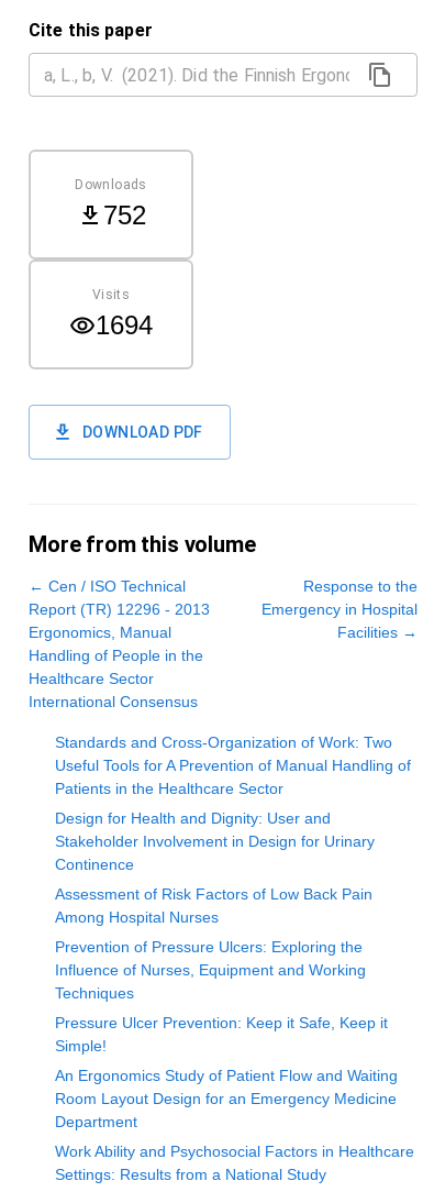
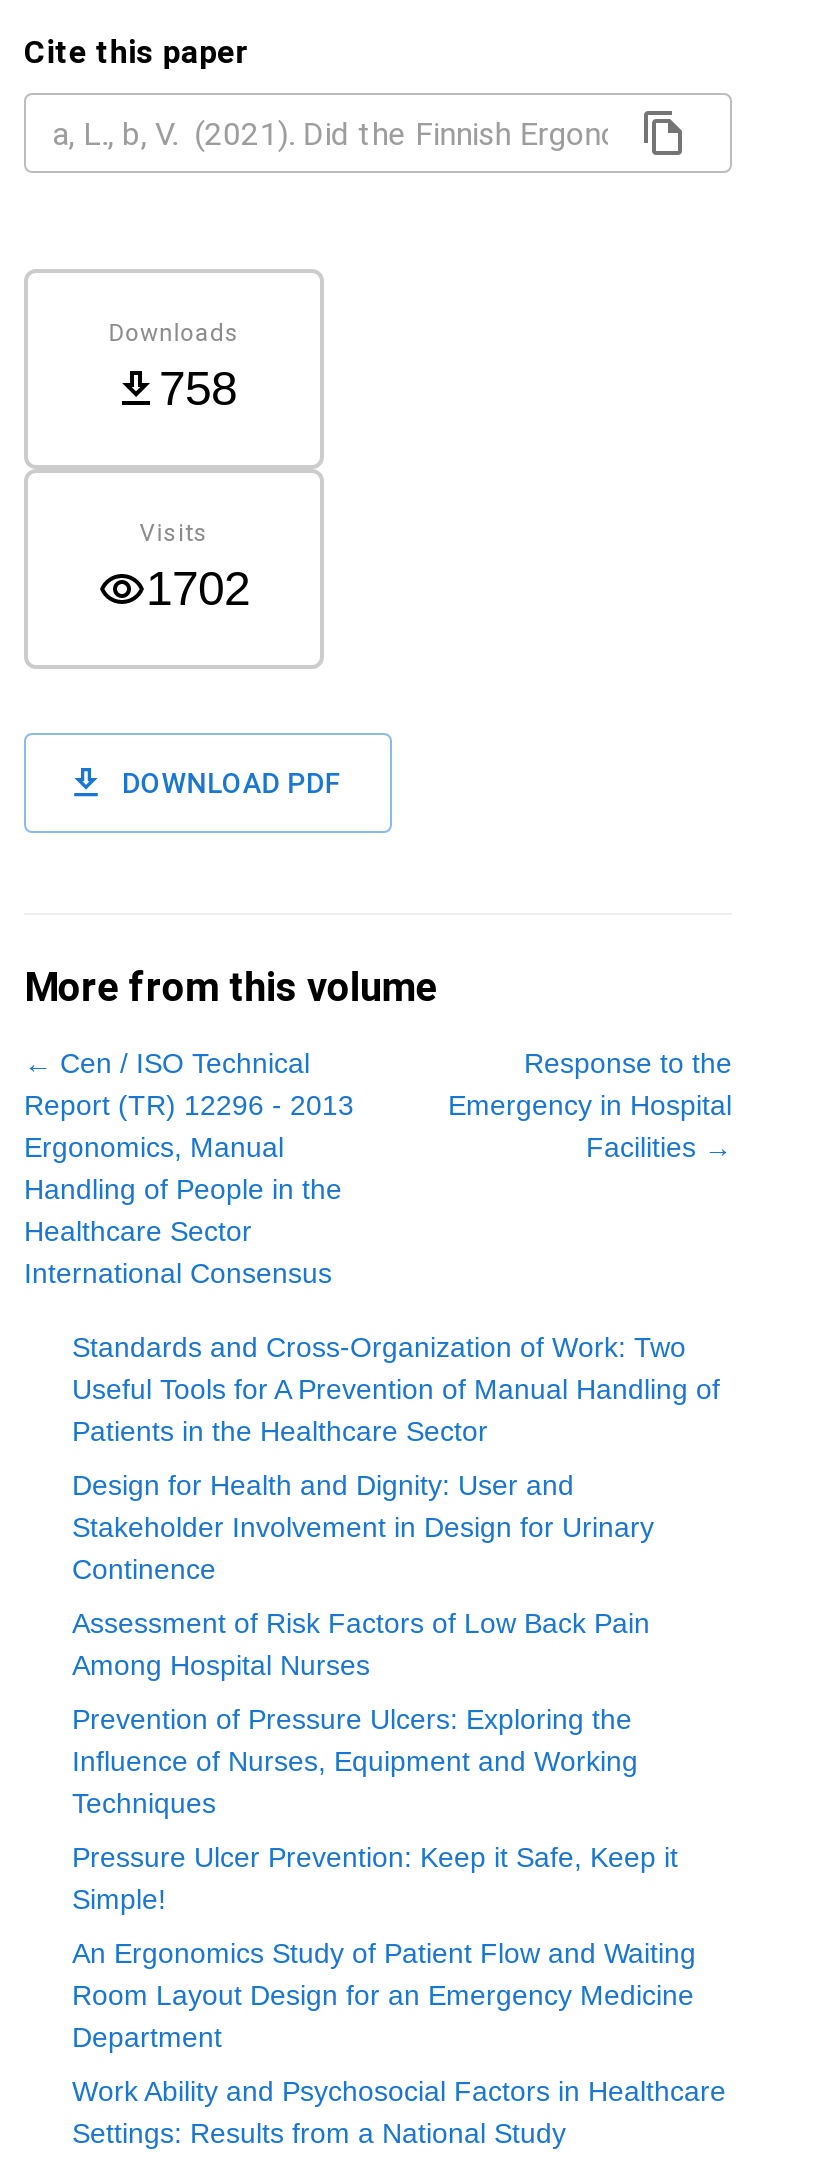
[103,200,146,229] 752 -> [159,360,237,414] 758
[96,310,153,339] 1694 -> [146,560,250,614] 1702

